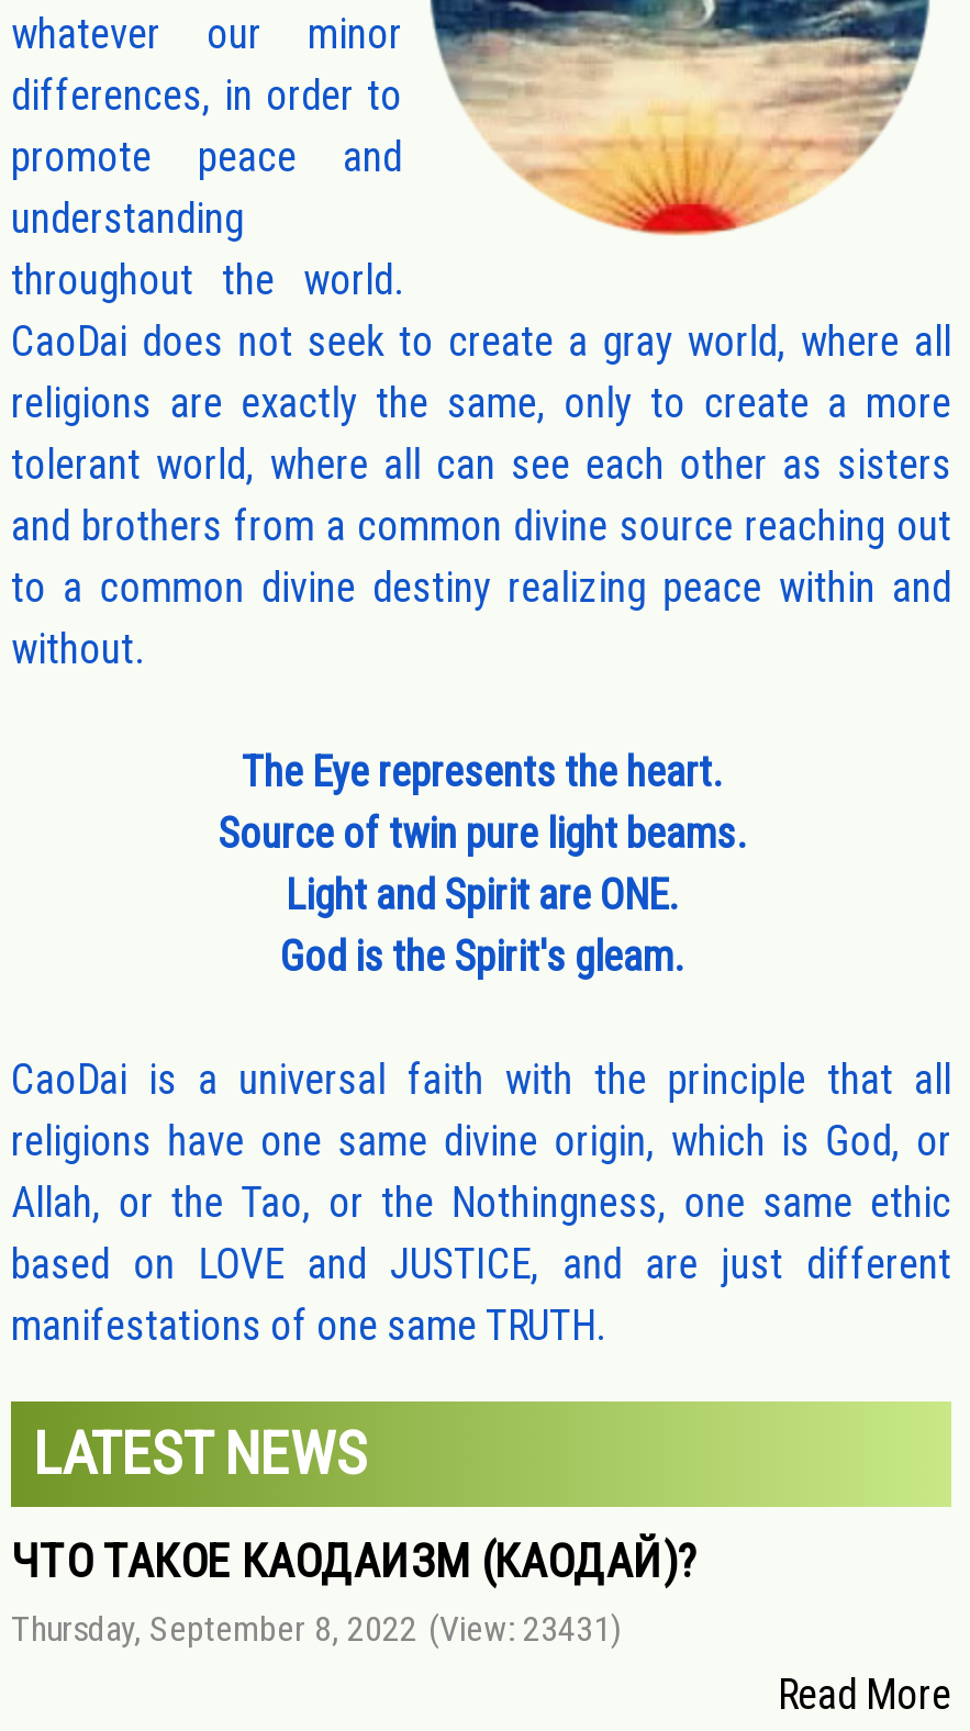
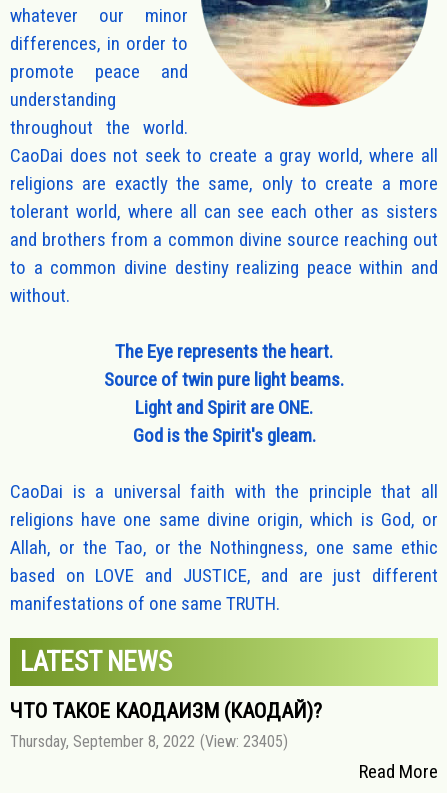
[11,1608,622,1650] Thursday, September 8, 2022 (View: 23431) -> [10,732,288,751] Thursday, September 8, 2022 (View: 23405)

